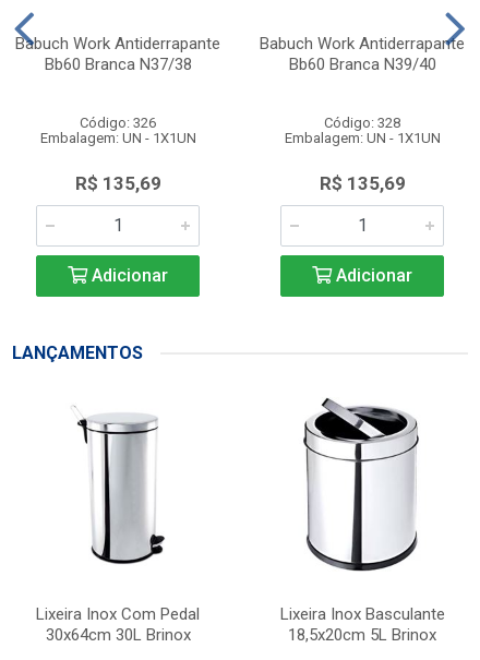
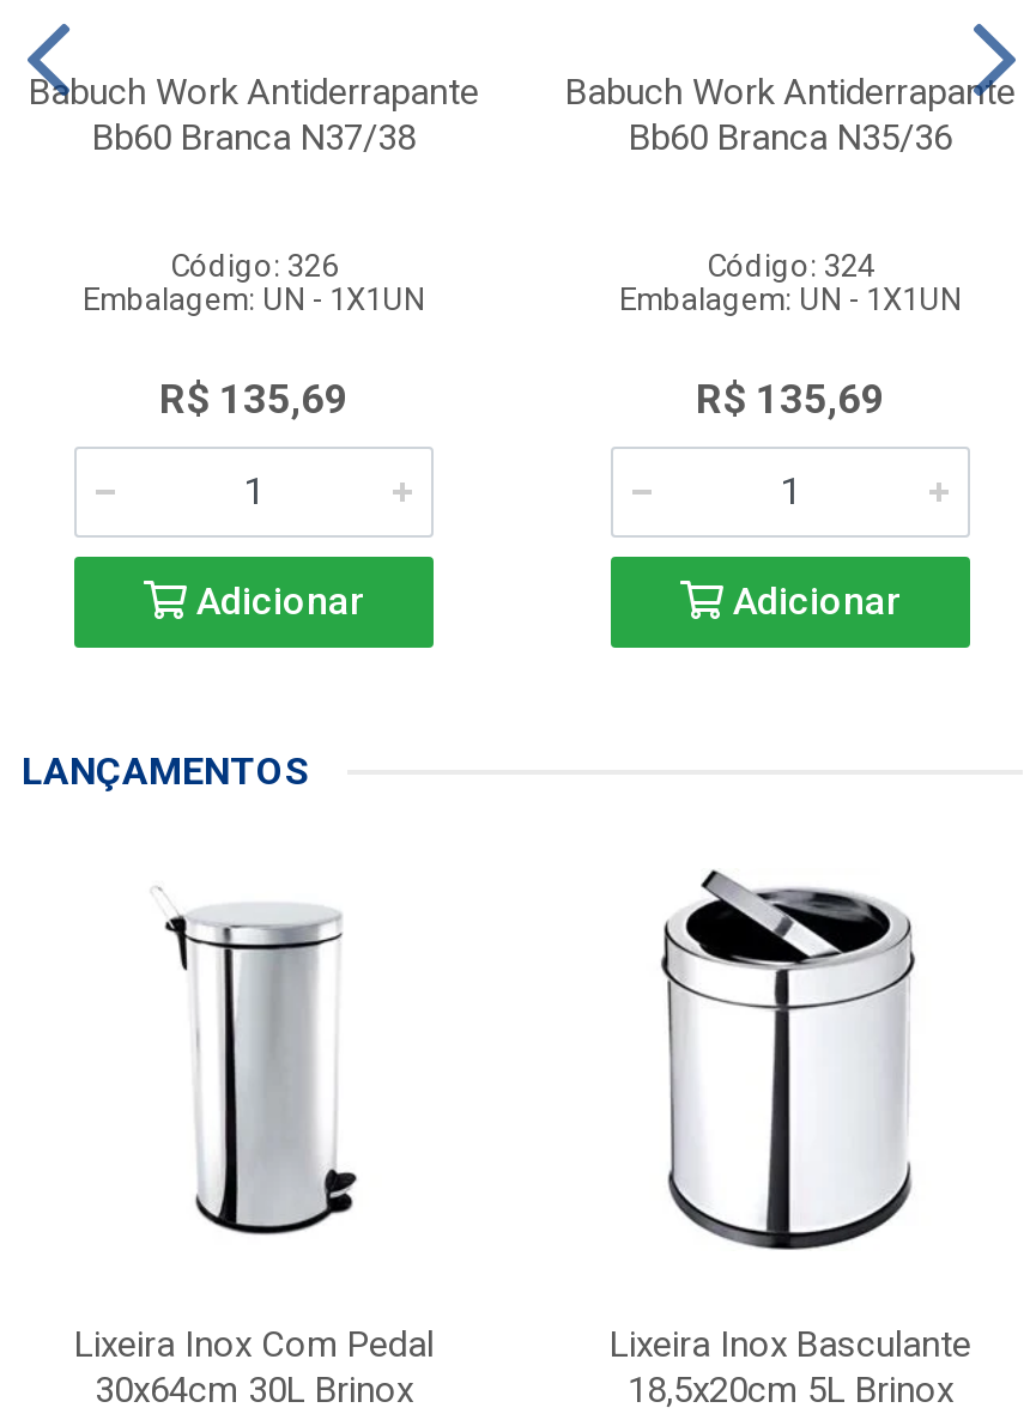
[289,55,436,75] Bb60 Branca N39/40 -> [629,117,952,160] Bb60 Branca N35/36
[324,115,400,131] Código: 328 -> [707,249,874,285] Código: 324

